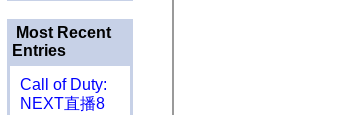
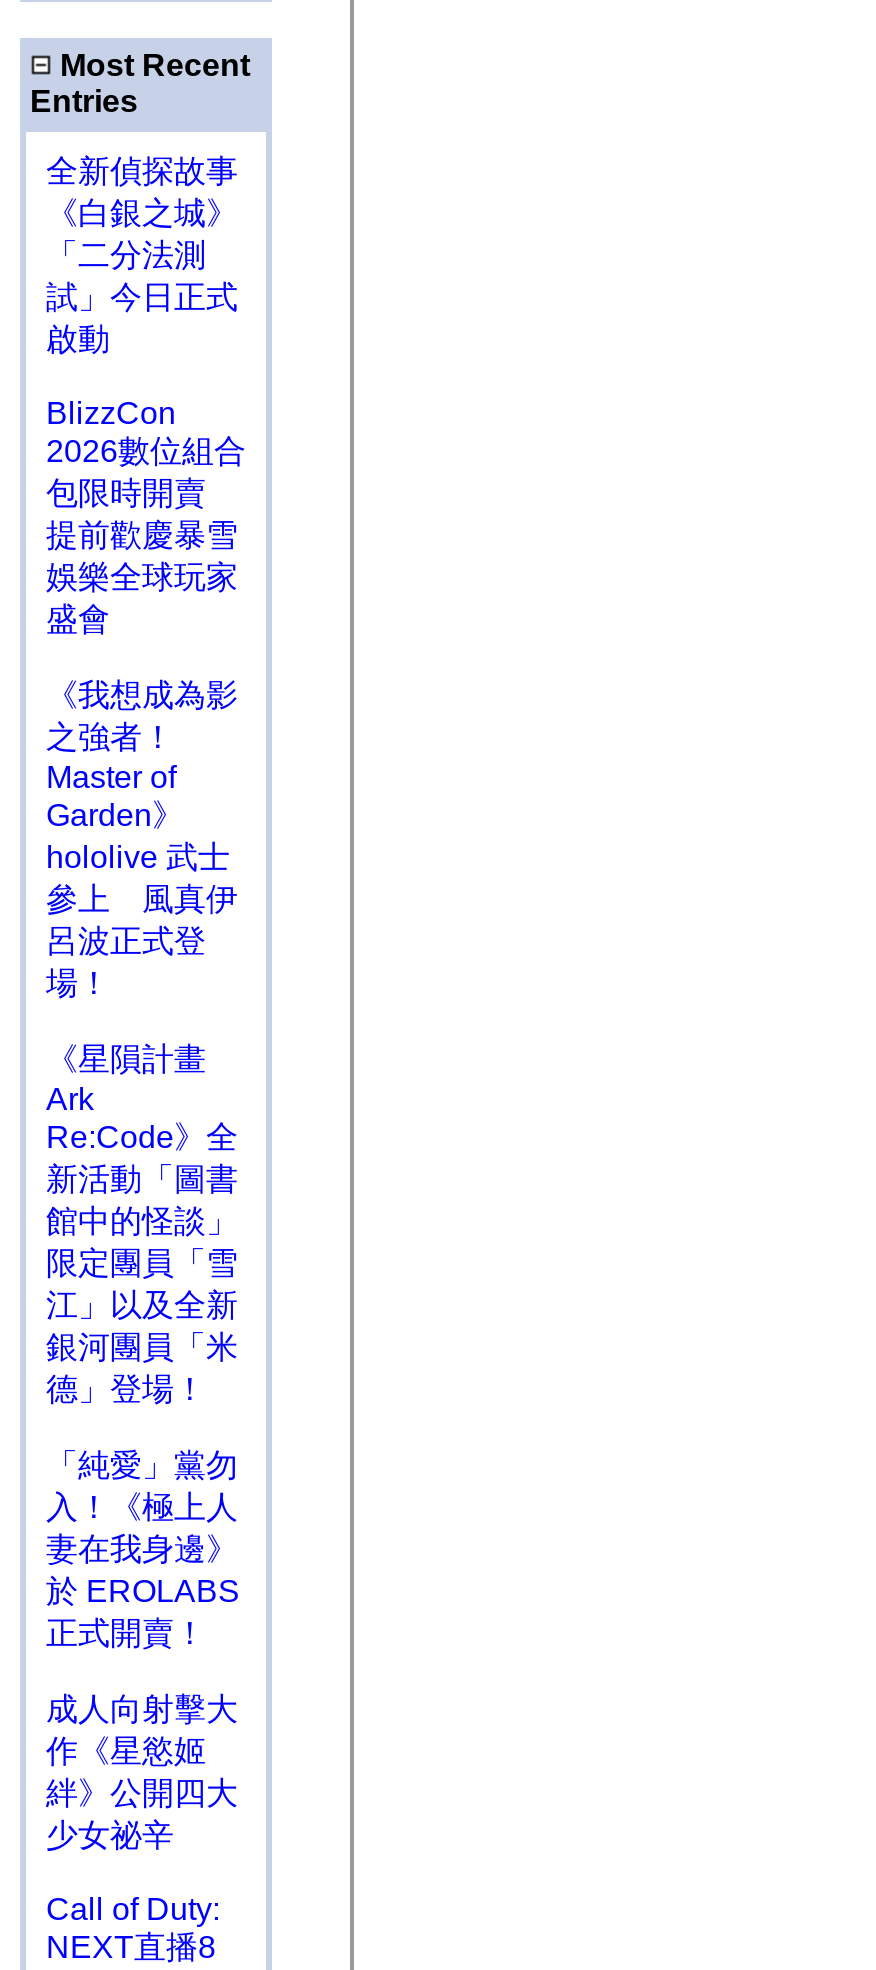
none -> [46,154,246,1852] 全新偵探故事 | 《白銀之城》 | 「二分法測 | 試」今日正式 | 啟動 | BlizzCon | 2026數位組合 | 包限時開賣 | 提前歡慶暴雪 | 娛樂全球玩家 | 盛會 | 《我想成為影 | 之強者！ | Master of | Garden》 | hololive 武士 | 參上 風真伊 | 呂波正式登 | 場！ | 《星隕計畫 | Ark | Re:Code》全 | 新活動「圖書 | 館中的怪談」 | 限定團員「雪 | 江」以及全新 | 銀河團員「米 | 德」登場！ | 「純愛」黨勿 | 入！《極上人 | 妻在我身邊》 | 於 EROLABS | 正式開賣！ | 成人向射擊大 | 作《星慾姬 | 絆》公開四大 | 少女祕辛

